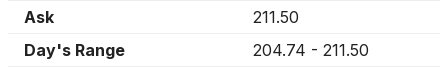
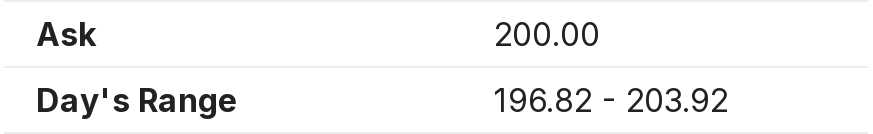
[253,7,299,27] 211.50 -> [494,14,600,54] 200.00
[253,40,369,60] 204.74 - 211.50 -> [494,80,728,120] 196.82 - 203.92

